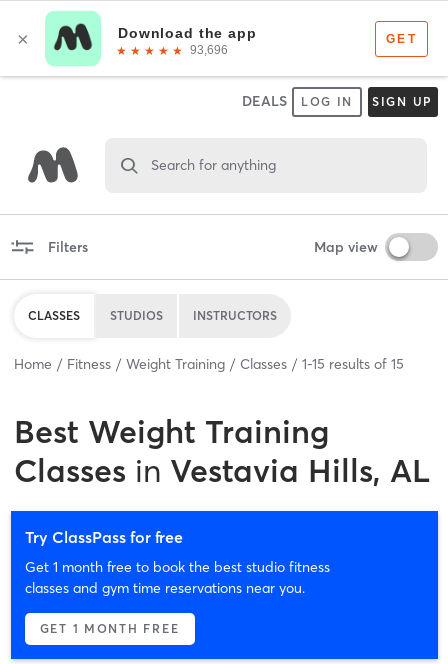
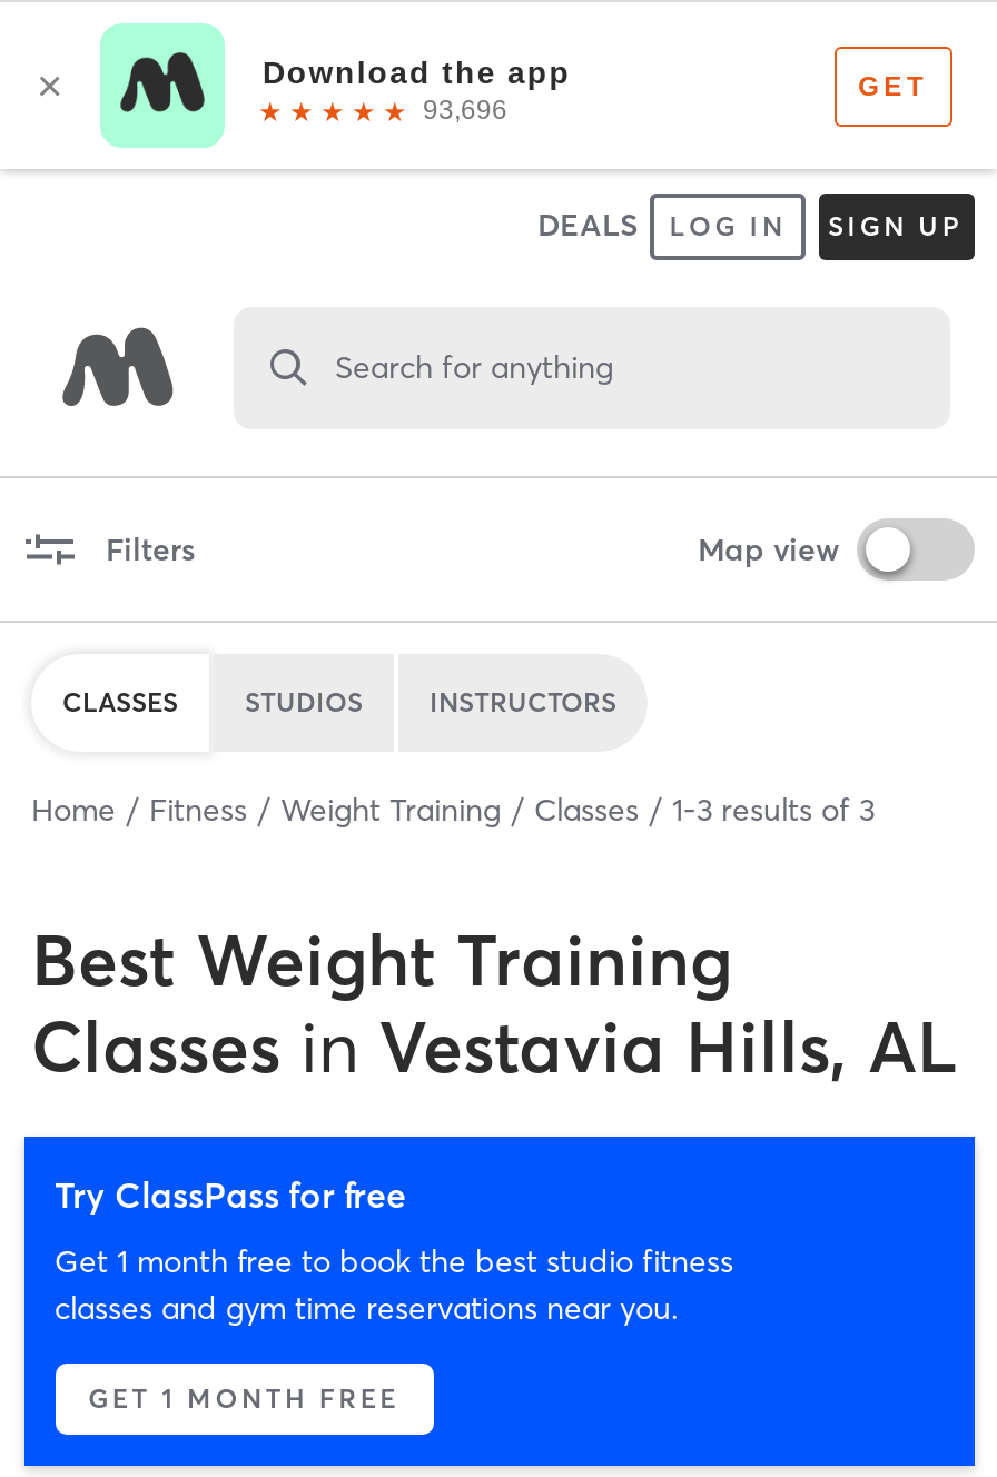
[14,354,404,372] Home Fitness Weight Training Classes 1-15 results of 15 -> [31,789,875,829] Home Fitness Weight Training Classes 1-3 results of 3

